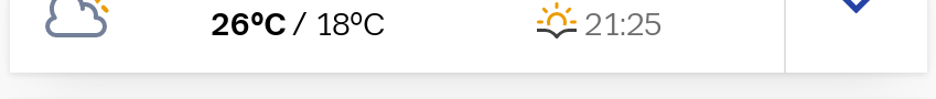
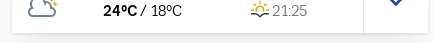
[211,7,385,42] 26°C / 18°C -> [103,3,182,19] 24°C / 18°C

